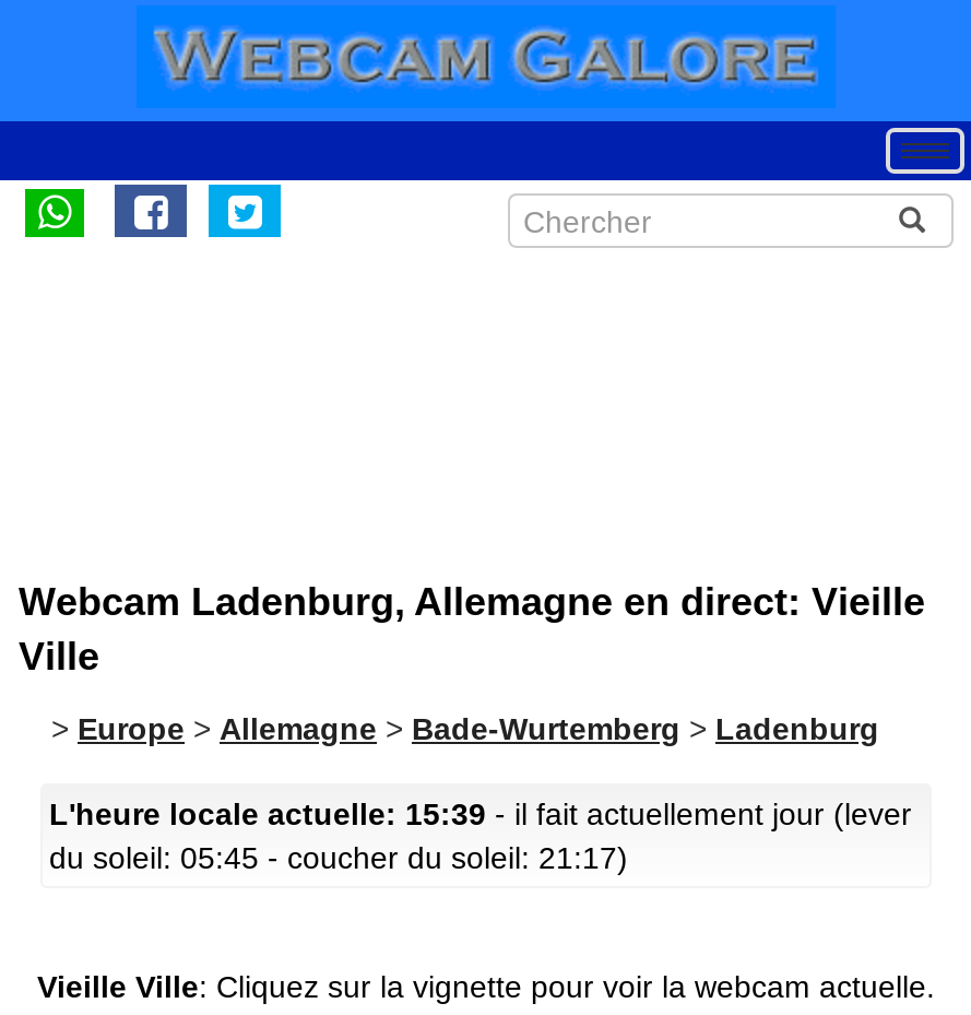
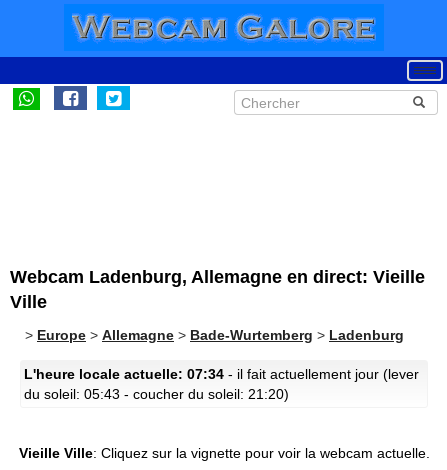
[49,796,912,831] L'heure locale actuelle: 15:39 - il fait actuellement jour (lever -> [24,366,419,382] L'heure locale actuelle: 07:34 - il fait actuellement jour (lever
[49,840,628,875] du soleil: 05:45 - coucher du soleil: 21:17) -> [24,386,289,402] du soleil: 05:43 - coucher du soleil: 21:20)

